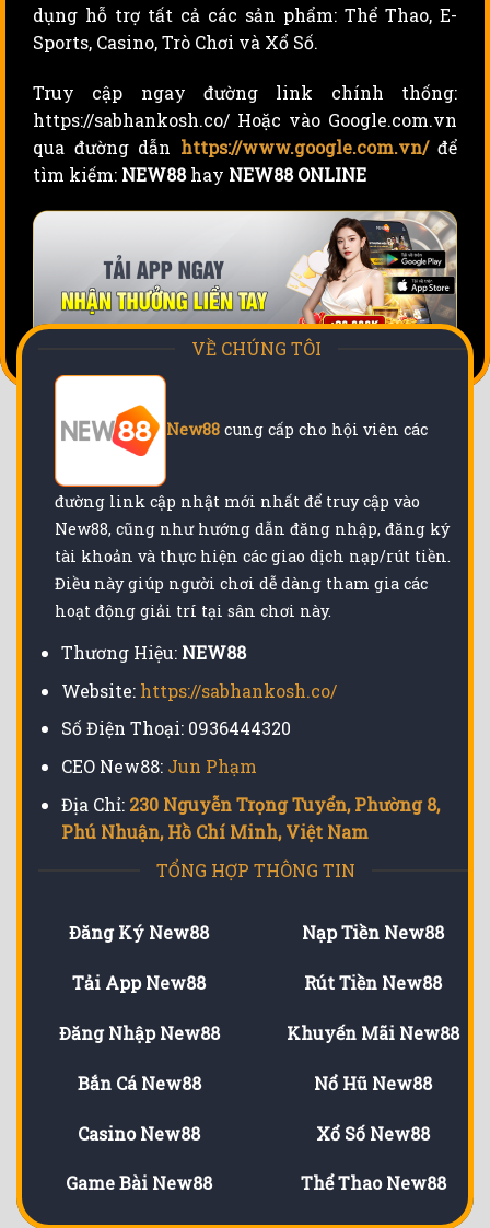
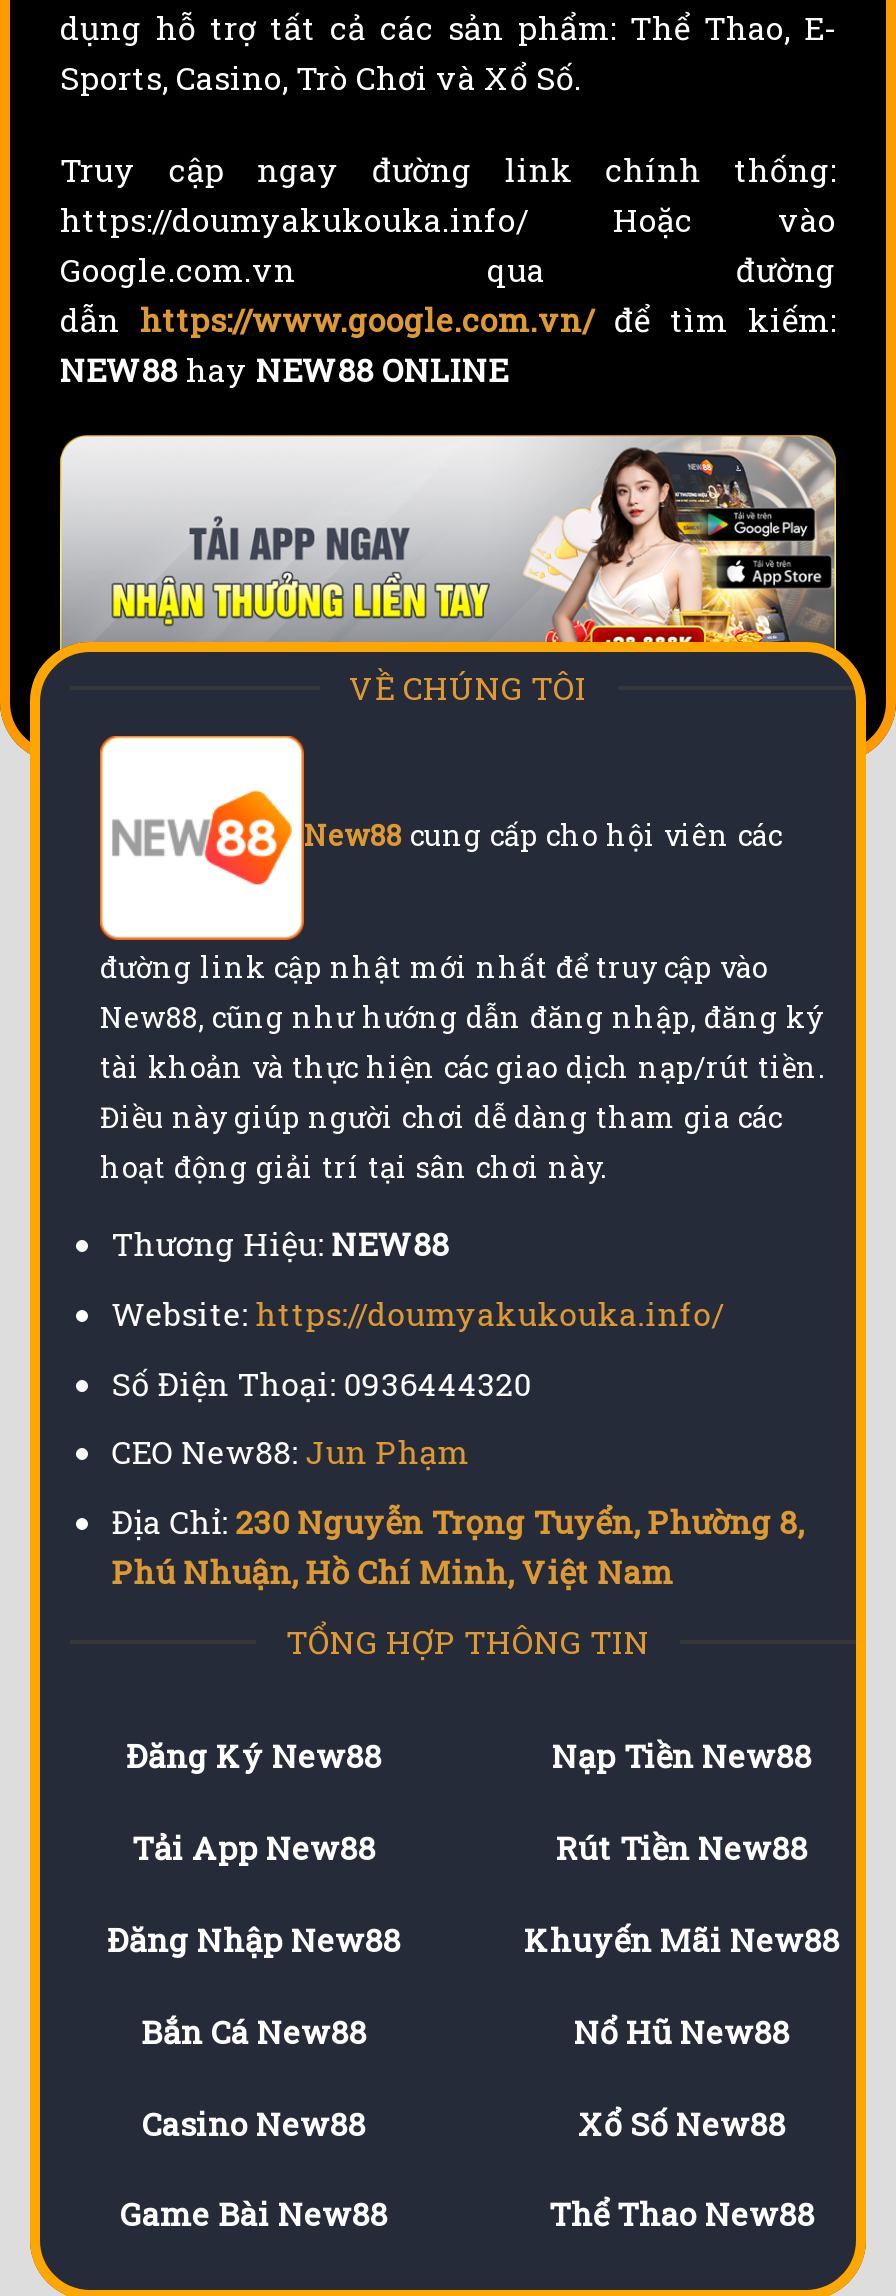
[33,108,457,185] https://sabhankosh.co/ Hoặc vào Google.com.vn | qua đường dẫn https://www.google.com.vn/ để | tìm kiếm: NEW88 hay NEW88 ONLINE -> [60,197,836,389] https://doumyakukouka.info/ Hoặc vào | Google.com.vn qua đường | dẫn https://www.google.com.vn/ để tìm kiếm: | NEW88 hay NEW88 ONLINE
[61,679,337,702] Website: https://sabhankosh.co/ -> [112,1292,724,1334] Website: https://doumyakukouka.info/

